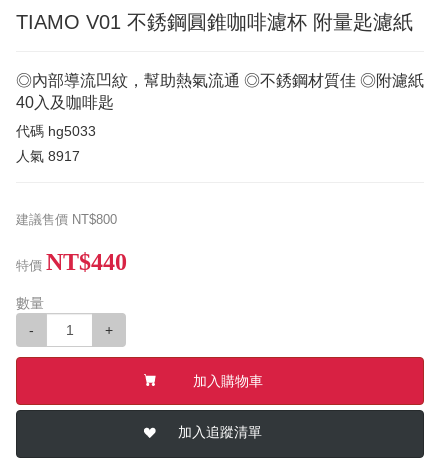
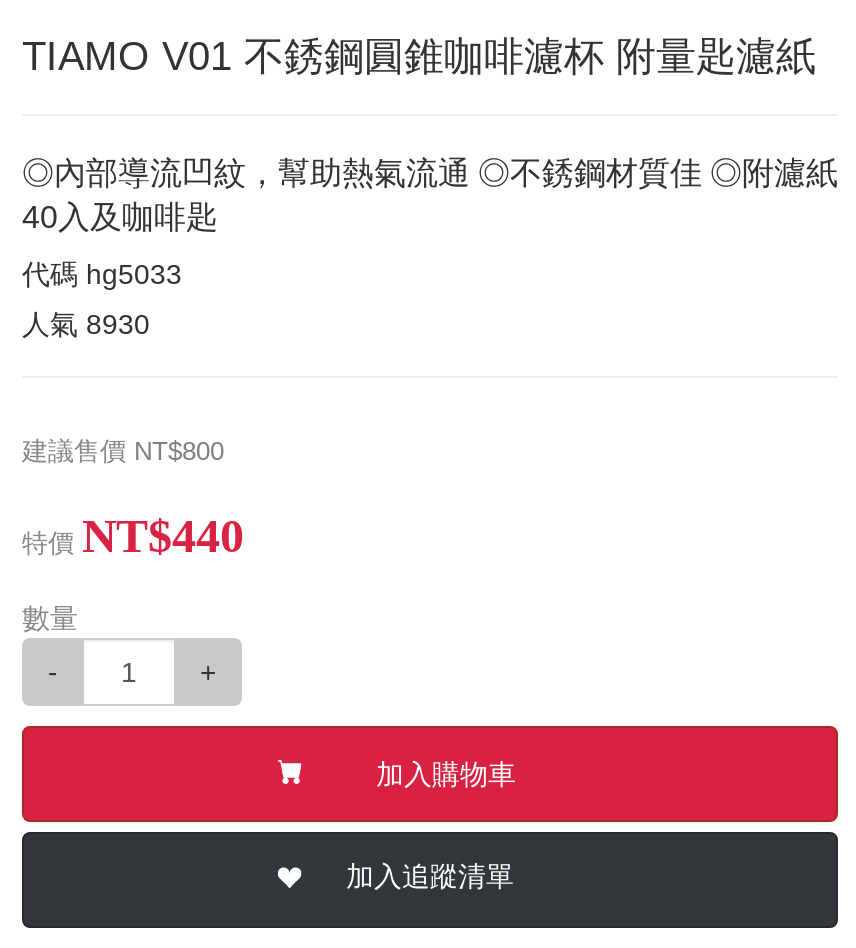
[16,148,80,164] 人氣8917 -> [22,308,150,340] 人氣8930

